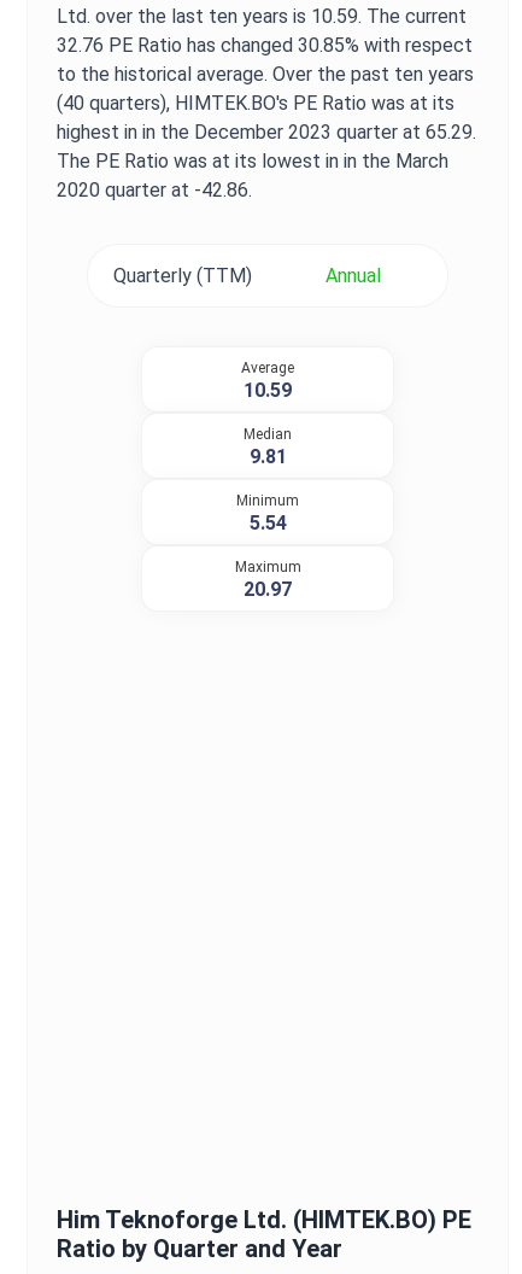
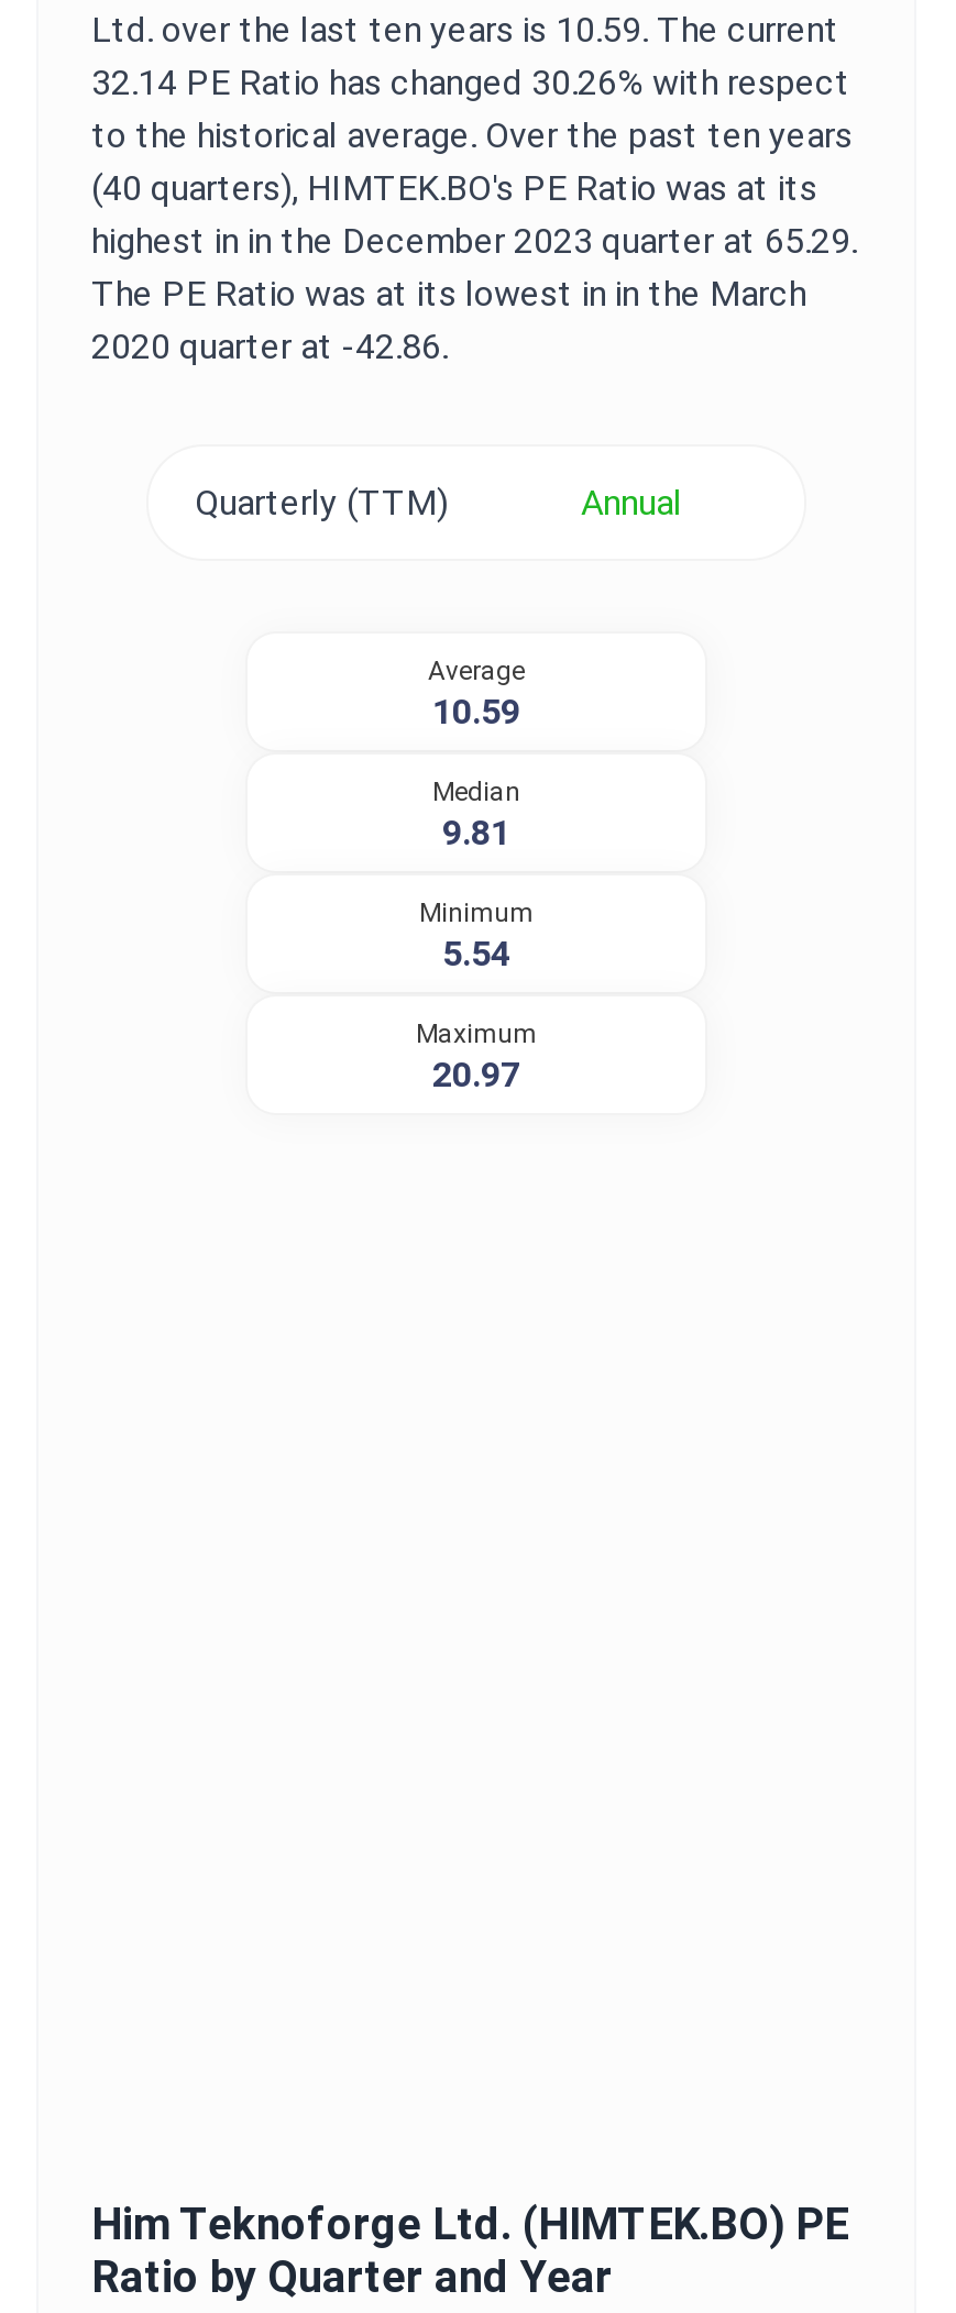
[57,34,473,57] 32.76 PE Ratio has changed 30.85% with respect -> [91,62,850,103] 32.14 PE Ratio has changed 30.26% with respect

